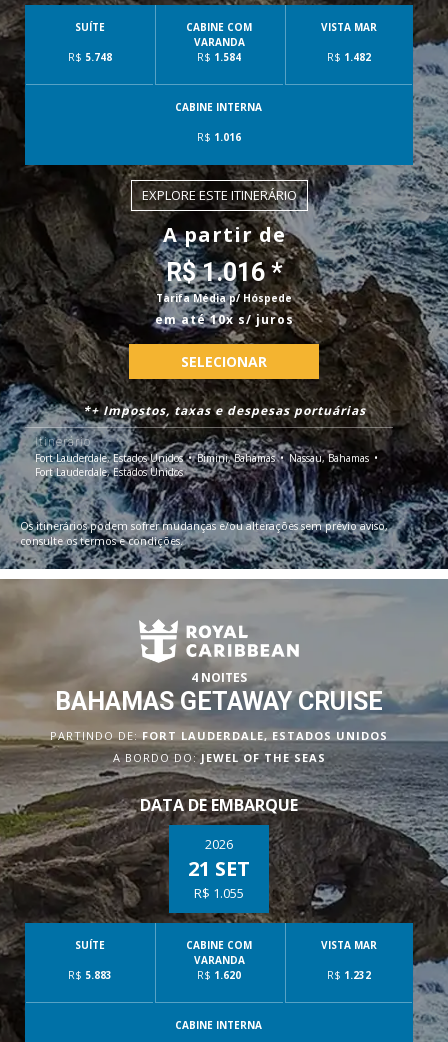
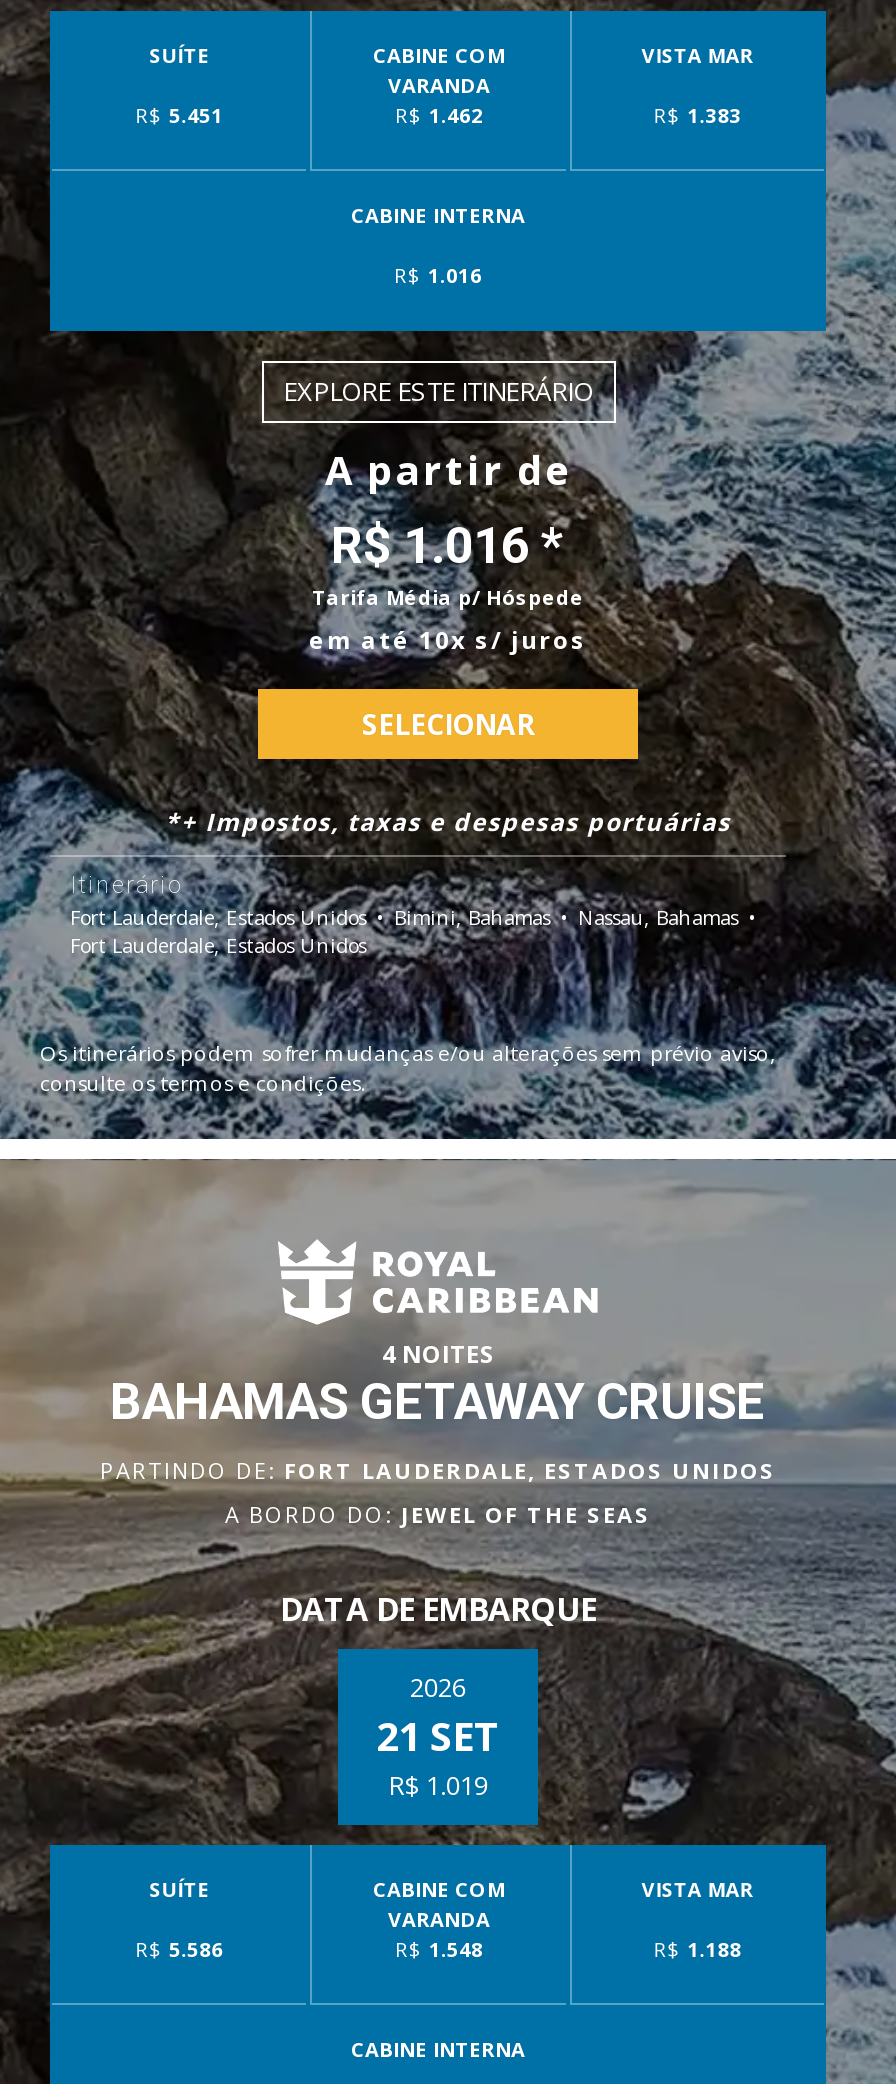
[68,50,112,64] R$ 5.748 -> [135,100,223,128] R$ 5.451
[197,50,241,64] R$ 1.584 -> [395,100,483,128] R$ 1.462
[327,50,371,64] R$ 1.482 -> [654,100,742,128] R$ 1.383
[194,884,244,902] R$ 1.055 -> [388,1768,488,1804] R$ 1.019
[68,968,112,982] R$ 5.883 -> [135,1936,223,1964] R$ 5.586
[197,968,241,982] R$ 1.620 -> [395,1936,483,1964] R$ 1.548
[327,968,371,982] R$ 1.232 -> [654,1936,742,1964] R$ 1.188

